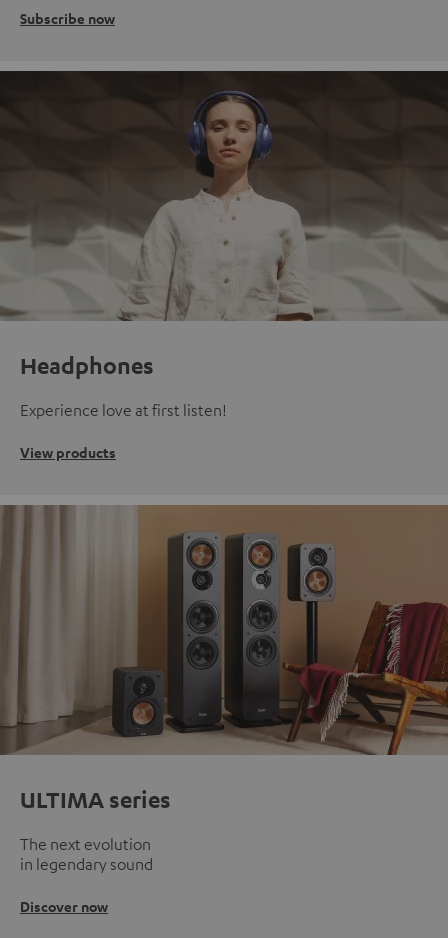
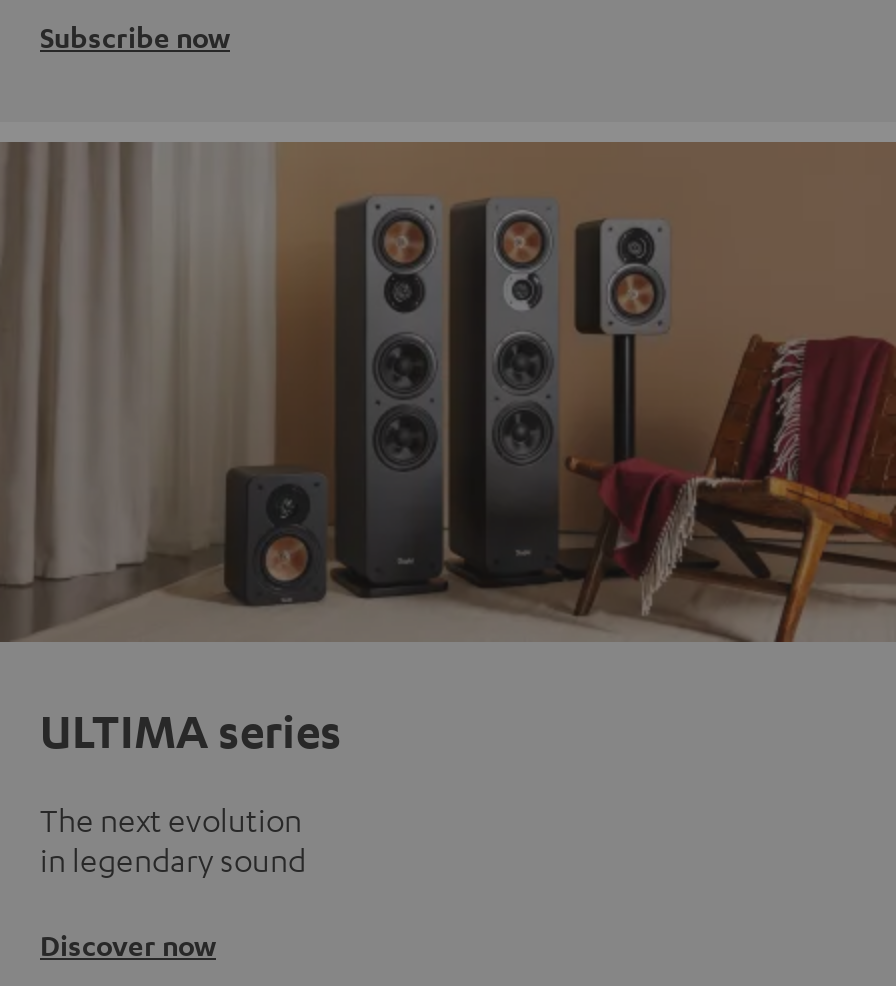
[3,70,445,462] [image] | Headphones | Experience love at first listen! | View products -> none

